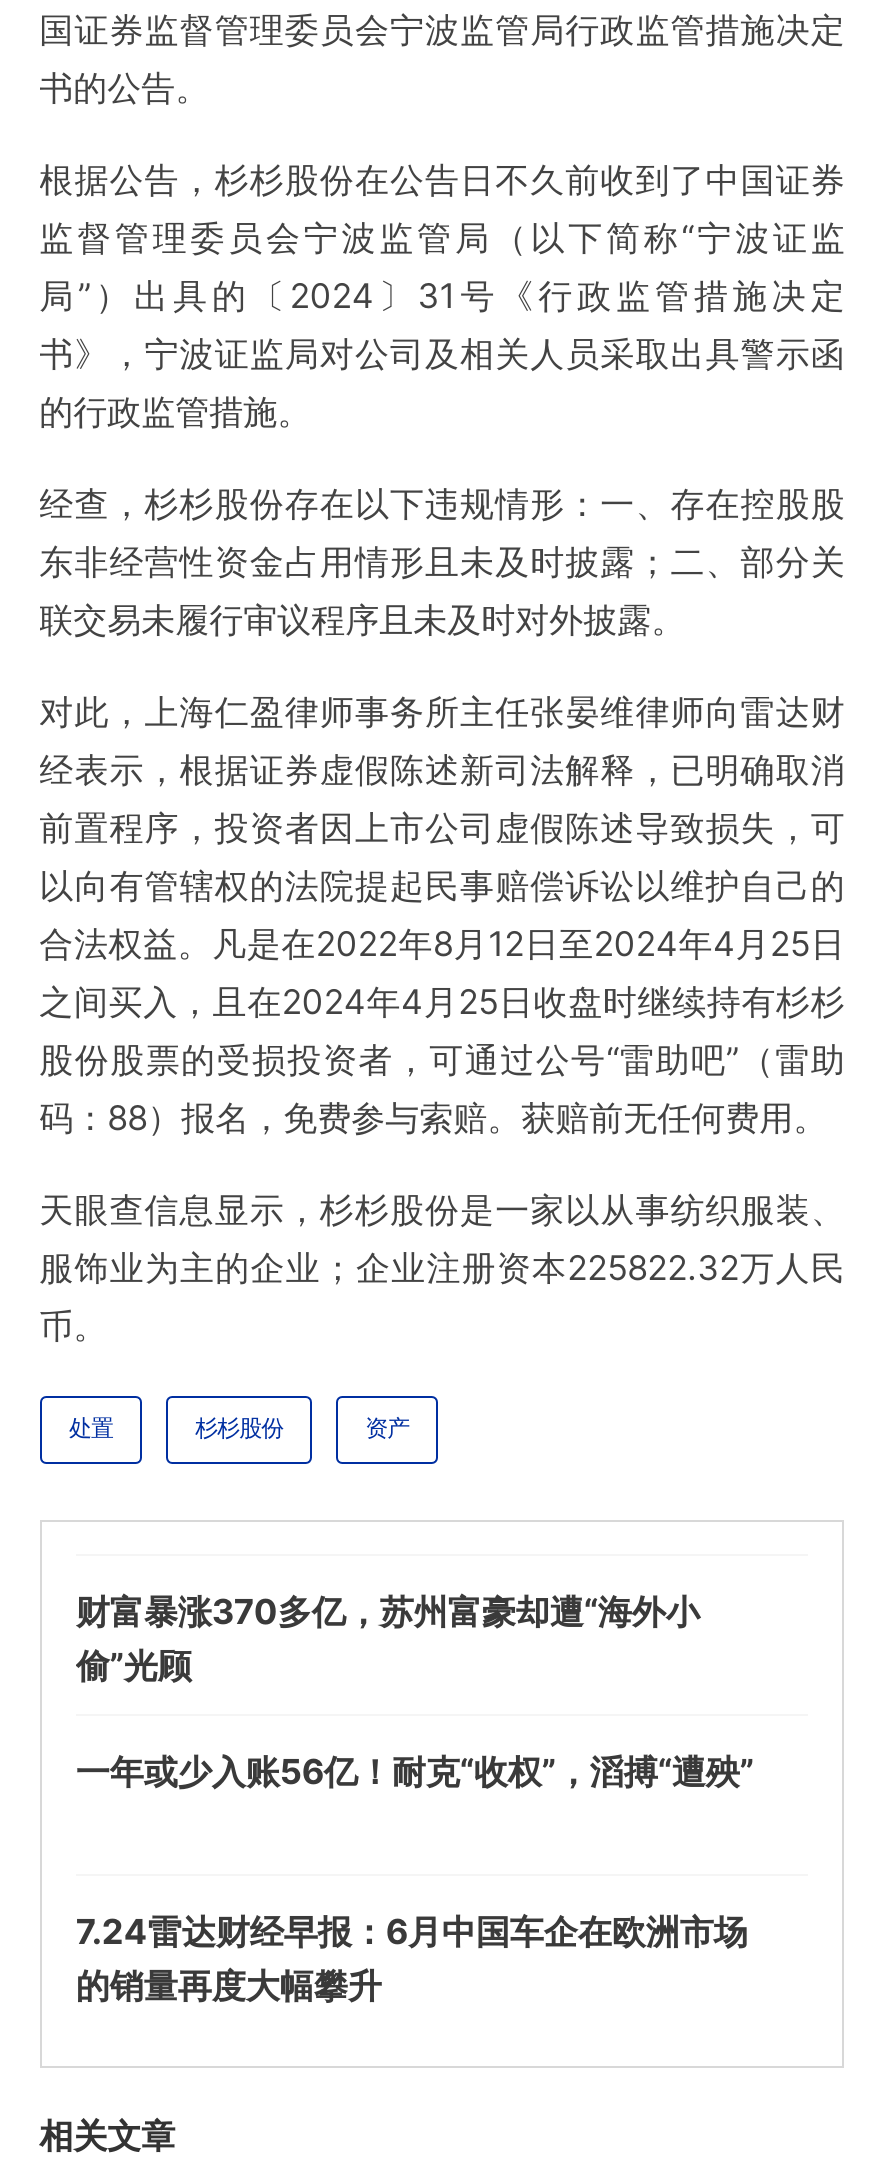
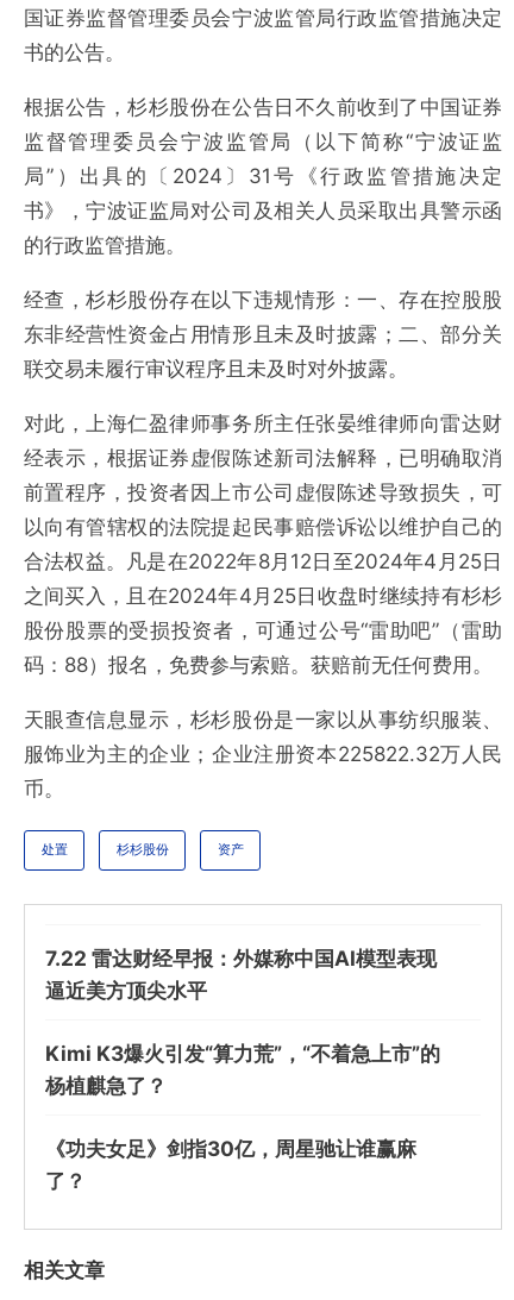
[76,1590,700,1686] 财富暴涨370多亿，苏州富豪却遭“海外小 | 偷”光顾 -> [45,946,437,1003] 7.22 雷达财经早报：外媒称中国AI模型表现 | 逼近美方顶尖水平
[76,1750,754,1792] 一年或少入账56亿！耐克“收权”，滔搏“遭殃” -> [45,1040,440,1098] Kimi K3爆火引发“算力荒”，“不着急上市”的 | 杨植麒急了？
[76,1909,748,2005] 7.24雷达财经早报：6月中国车企在欧洲市场 | 的销量再度大幅攀升 -> [45,1135,416,1192] 《功夫女足》剑指30亿，周星驰让谁赢麻 | 了？

